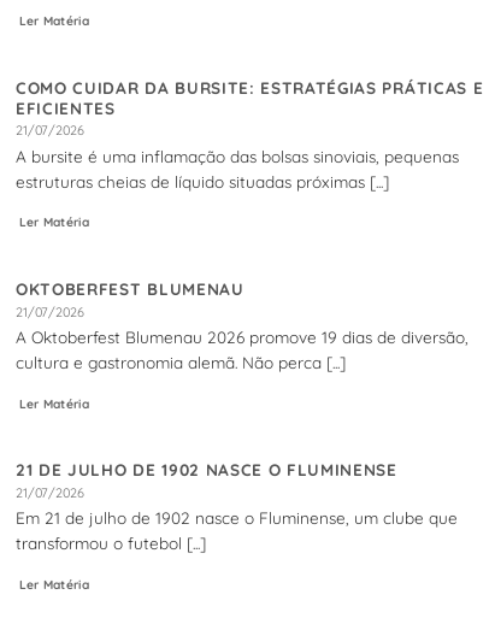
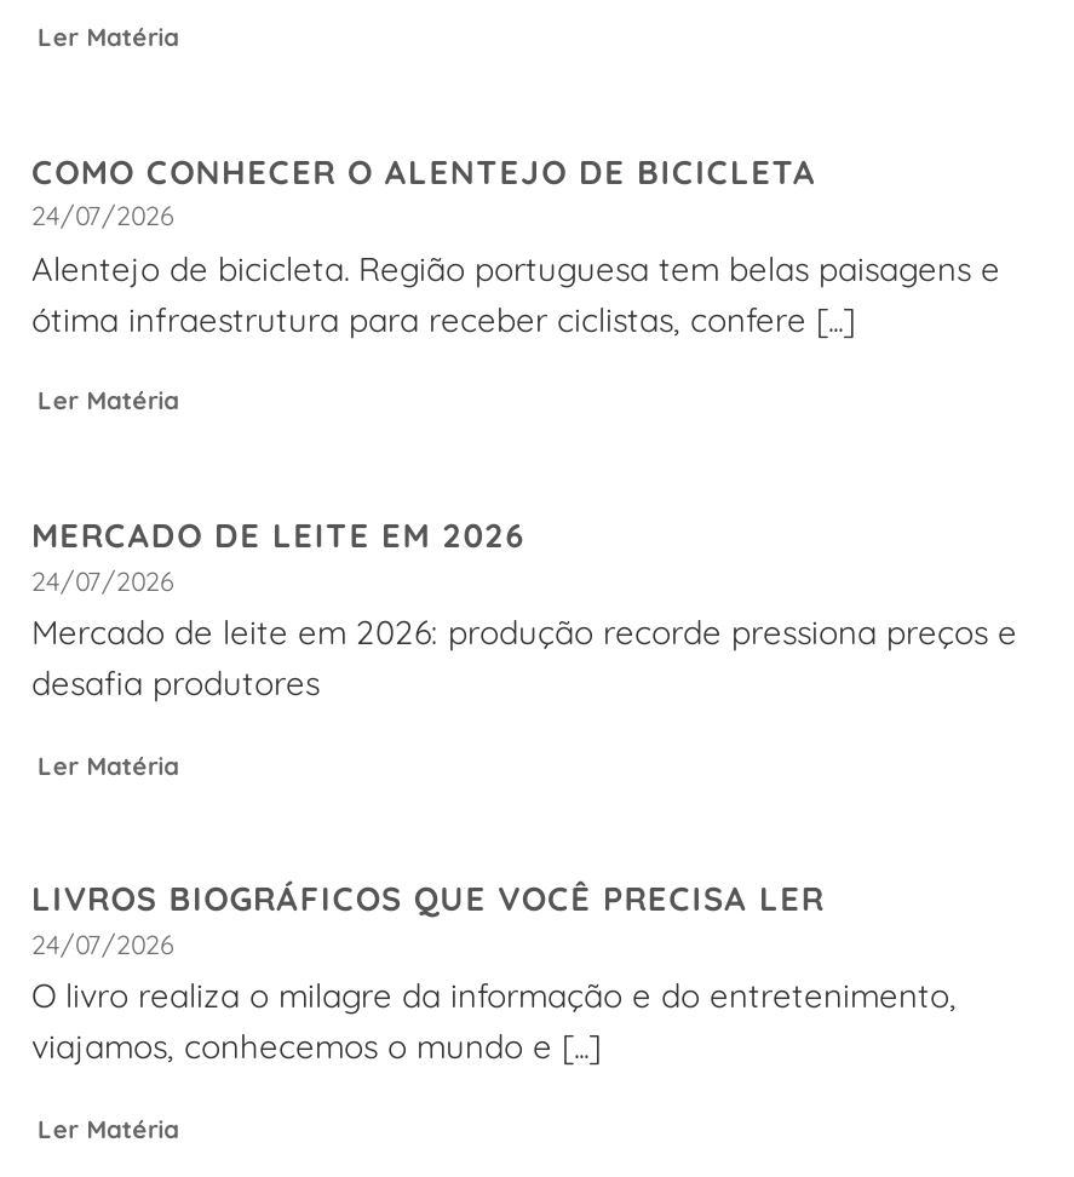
[16,77,483,191] COMO CUIDAR DA BURSITE: ESTRATÉGIAS PRÁTICAS E | EFICIENTES | 21/07/2026 | A bursite é uma inflamação das bolsas sinoviais, pequenas | estruturas cheias de líquido situadas próximas [...] -> [31,149,1000,338] COMO CONHECER O ALENTEJO DE BICICLETA | 24/07/2026 | Alentejo de bicicleta. Região portuguesa tem belas paisagens e | ótima infraestrutura para receber ciclistas, confere [...]
[16,278,469,372] OKTOBERFEST BLUMENAU | 21/07/2026 | A Oktoberfest Blumenau 2026 promove 19 dias de diversão, | cultura e gastronomia alemã. Não perca [...] -> [31,513,1017,703] MERCADO DE LEITE EM 2026 | 24/07/2026 | Mercado de leite em 2026: produção recorde pressiona preços e | desafia produtores
[16,459,458,553] 21 DE JULHO DE 1902 NASCE O FLUMINENSE | 21/07/2026 | Em 21 de julho de 1902 nasce o Fluminense, um clube que | transformou o futebol [...] -> [31,877,957,1067] LIVROS BIOGRÁFICOS QUE VOCÊ PRECISA LER | 24/07/2026 | O livro realiza o milagre da informação e do entretenimento, | viajamos, conhecemos o mundo e [...]

